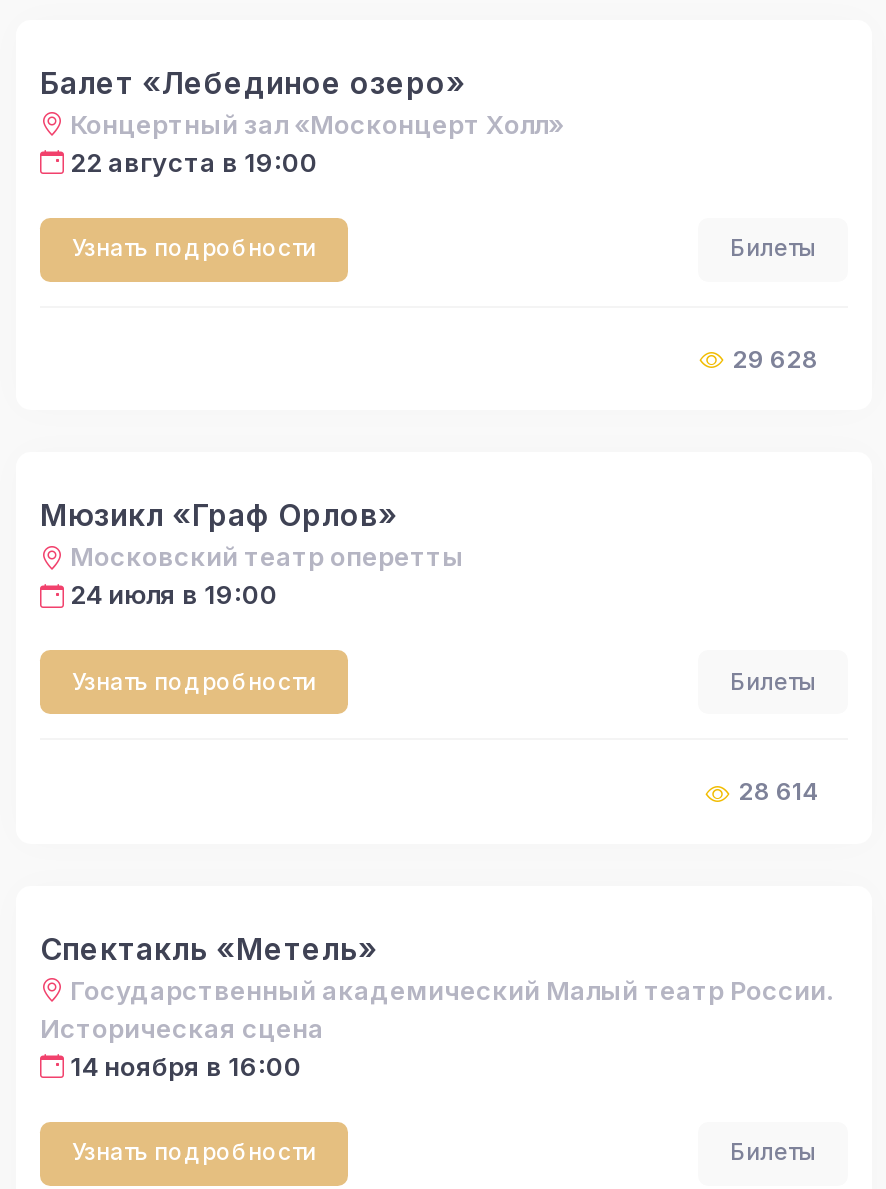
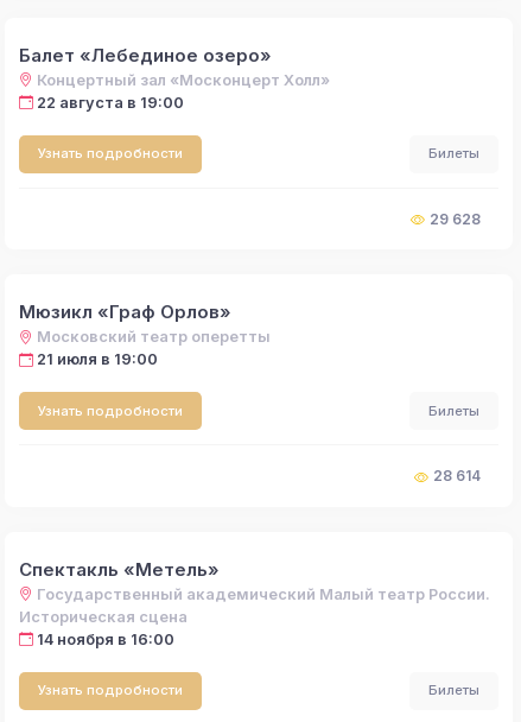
[70,580,278,610] 24 июля в 19:00 -> [37,350,158,368] 21 июля в 19:00

